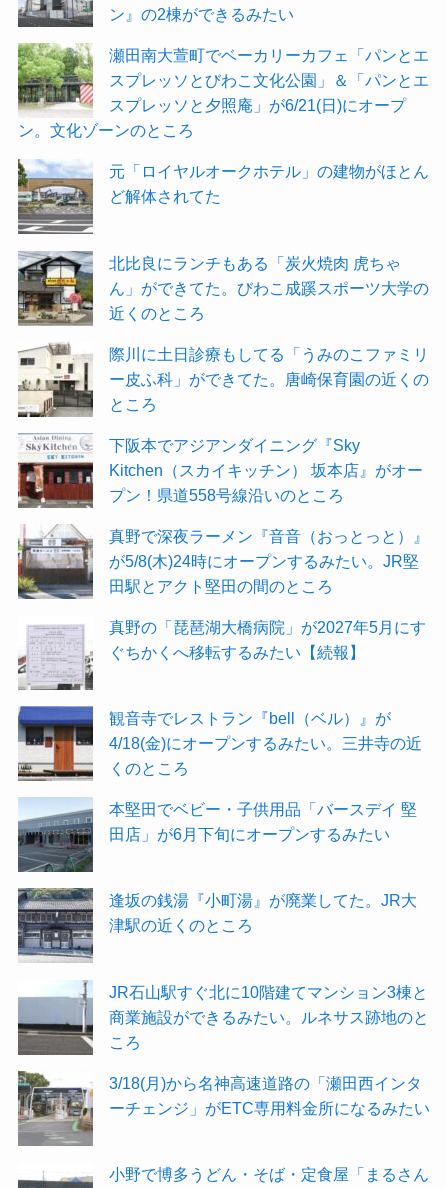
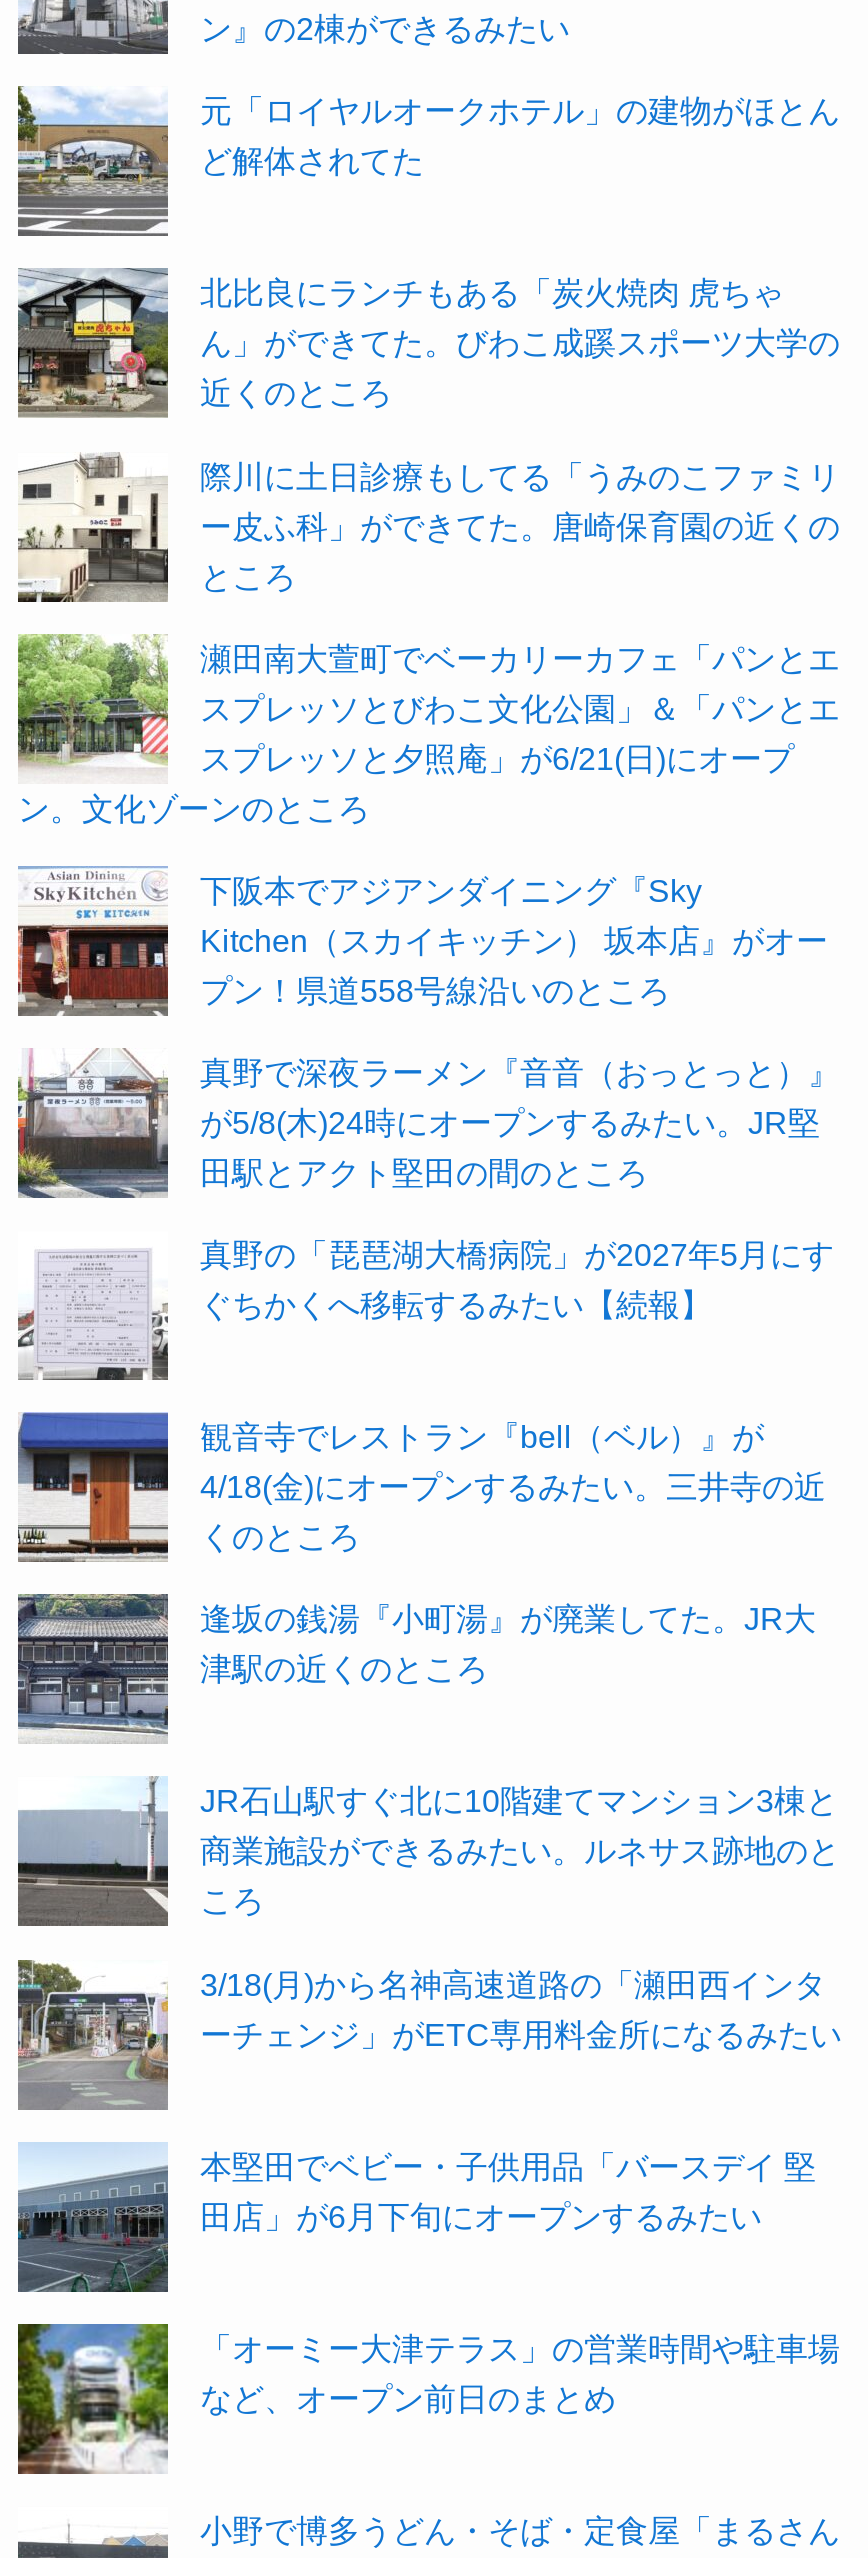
moved [17,42,429,139] -> [16,634,840,825]: [image] | 瀬田南大萱町でベーカリーカフェ「パンとエ | スプレッソとびわこ文化公園」＆「パンとエ | スプレッソと夕照庵」が6/21(日)にオープ | ン。文化ゾーンのところ
moved [16,158,429,413] -> [14,84,840,593]: [image] | 元「ロイヤルオークホテル」の建物がほとん | ど解体されてた | ... | ー皮ふ科」ができてた。唐崎保育園の近くの | ところ
moved [17,798,417,873] -> [18,2142,816,2292]: [image] | 本堅田でベビー・子供用品「バースデイ 堅 | 田店」が6月下旬にオープンするみたい
moved [16,886,430,1117] -> [14,1590,842,2051]: [image] | 逢坂の銭湯『小町湯』が廃業してた。JR大 | 津駅の近くのところ | JR石山駅すぐ北に10階建てマンション3棟と | 商業施設ができるみたい。ルネサス跡地のと | ころ | 3/18(月)から名神高速道路の「瀬田西インタ | ーチェンジ」がETC専用料金所になるみたい
none -> [18,2322,840,2476] [image] | 「オーミー大津テラス」の営業時間や駐車場 | など、オープン前日のまとめ

